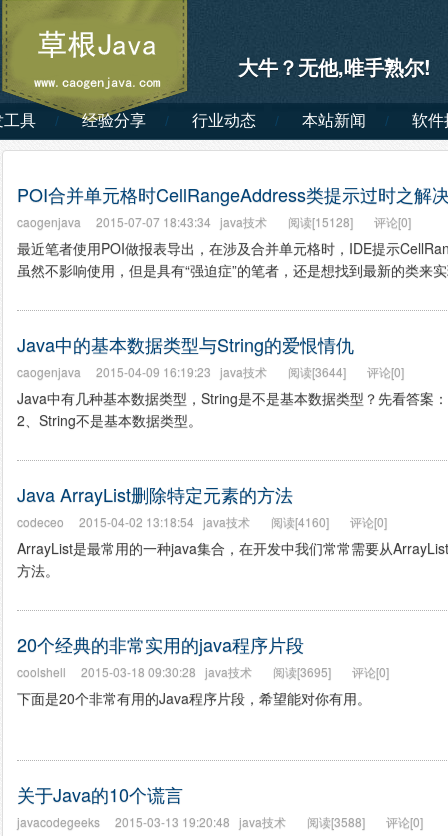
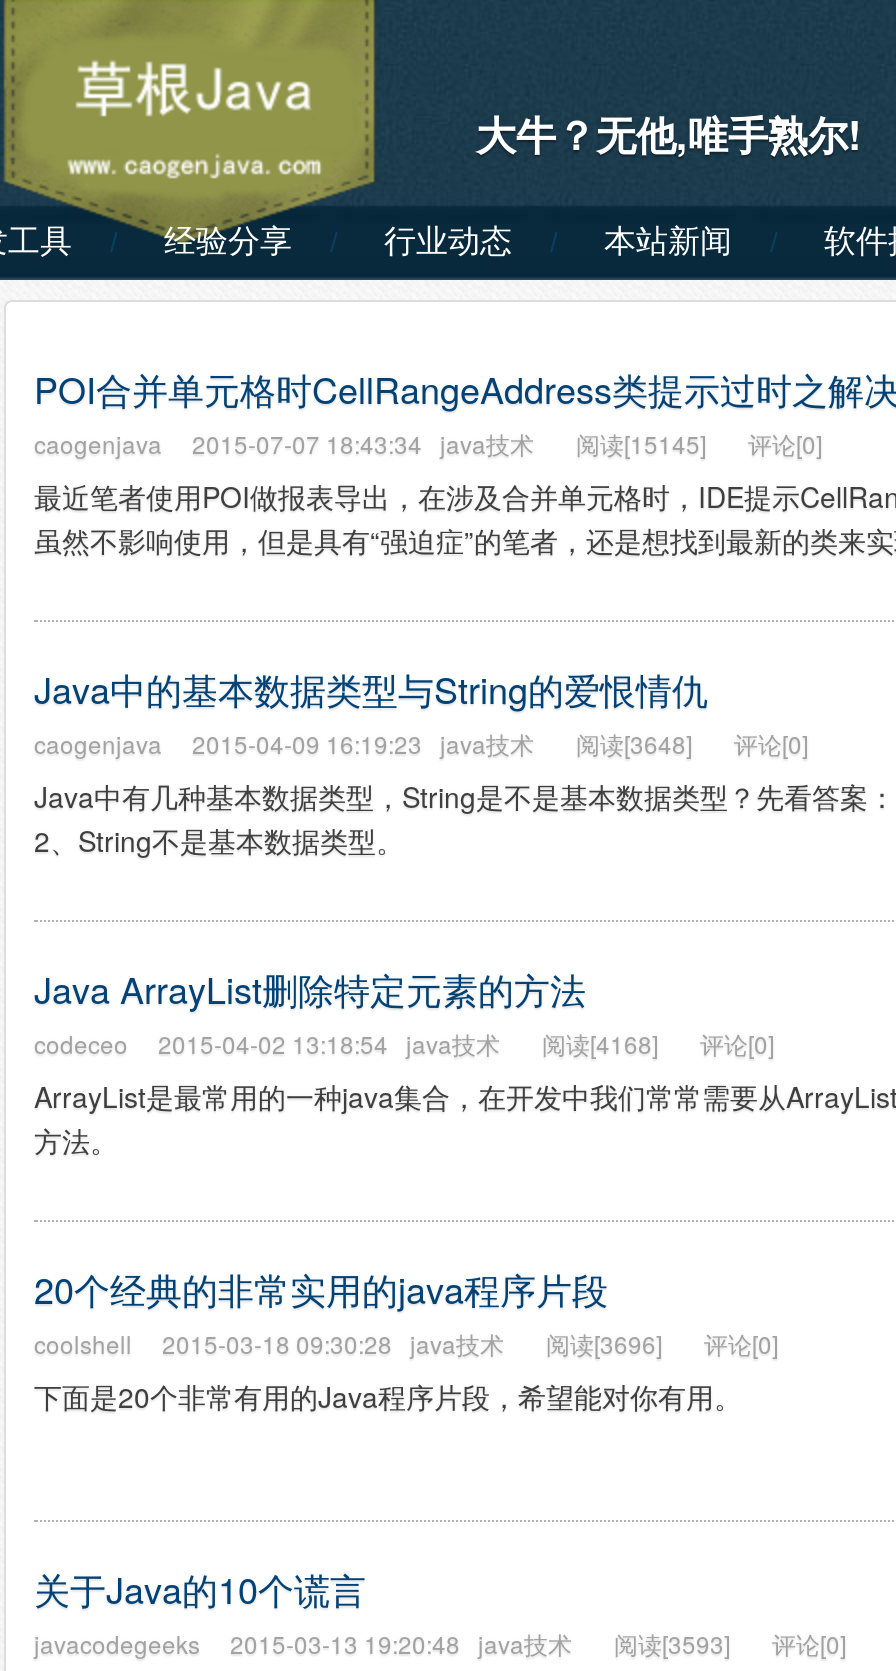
[17,213,411,230] caogenjava 2015-07-07 18:43:34 java技术 阅读[15128] 评论[0] -> [34,426,822,460] caogenjava 2015-07-07 18:43:34 java技术 阅读[15145] 评论[0]
[17,363,404,380] caogenjava 2015-04-09 16:19:23 java技术 阅读[3644] 评论[0] -> [34,726,808,760] caogenjava 2015-04-09 16:19:23 java技术 阅读[3648] 评论[0]
[17,513,387,530] codeceo 2015-04-02 13:18:54 java技术 阅读[4160] 评论[0] -> [34,1026,774,1060] codeceo 2015-04-02 13:18:54 java技术 阅读[4168] 评论[0]
[17,663,389,680] coolshell 2015-03-18 09:30:28 java技术 阅读[3695] 评论[0] -> [34,1326,778,1360] coolshell 2015-03-18 09:30:28 java技术 阅读[3696] 评论[0]
[17,813,423,830] javacodegeeks 2015-03-13 19:20:48 java技术 阅读[3588] 评论[0] -> [34,1626,846,1660] javacodegeeks 2015-03-13 19:20:48 java技术 阅读[3593] 评论[0]

